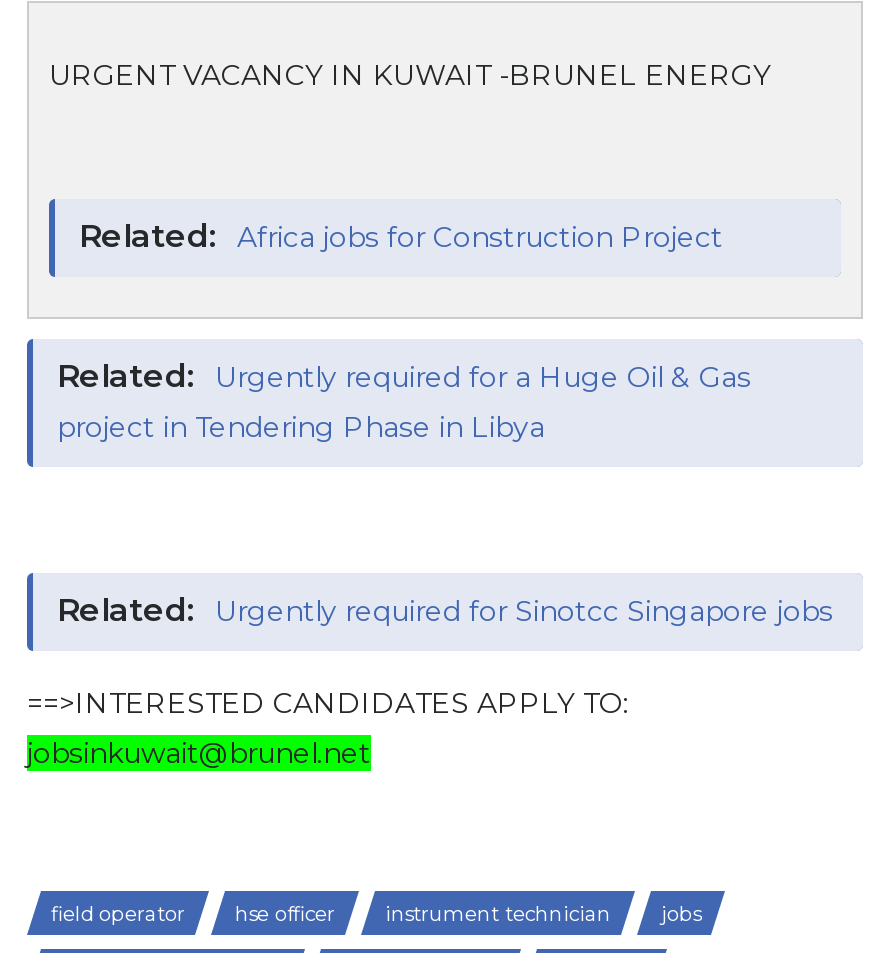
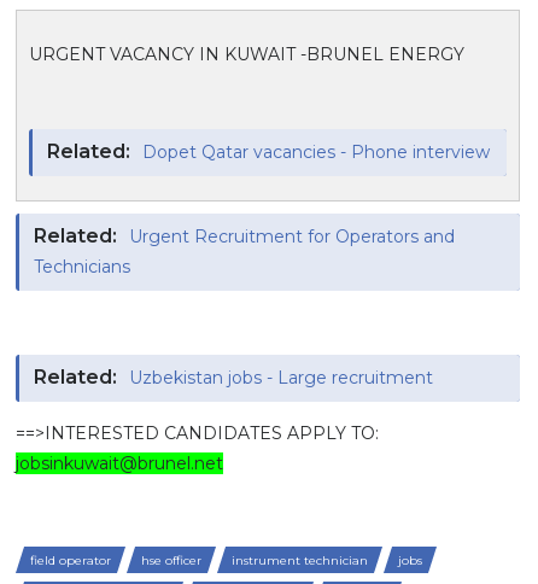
[79,217,723,255] Related: Africa jobs for Construction Project -> [47,140,490,163] Related: Dopet Qatar vacancies - Phone interview
[57,357,751,445] Related: Urgently required for a Huge Oil & Gas | project in Tendering Phase in Libya -> [34,224,455,278] Related: Urgent Recruitment for Operators and | Technicians
[57,591,833,629] Related: Urgently required for Sinotcc Singapore jobs -> [34,366,433,389] Related: Uzbekistan jobs - Large recruitment

